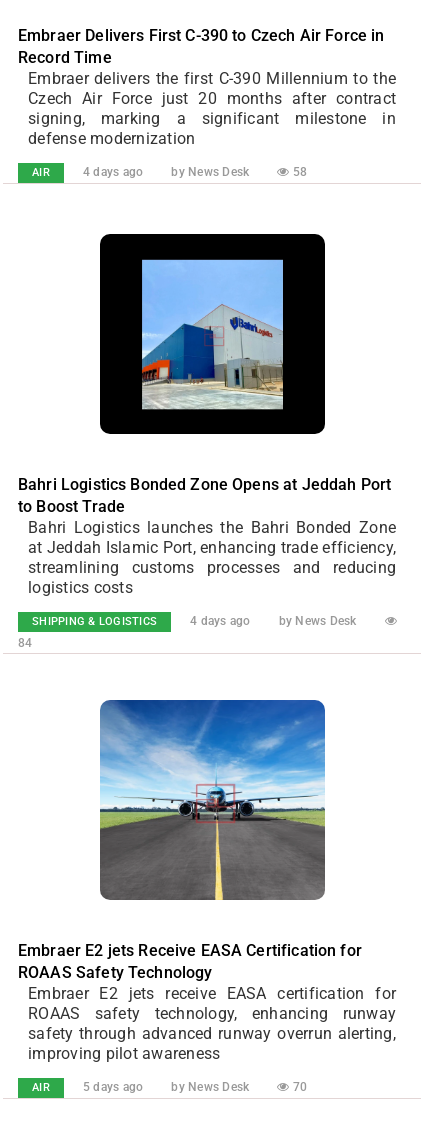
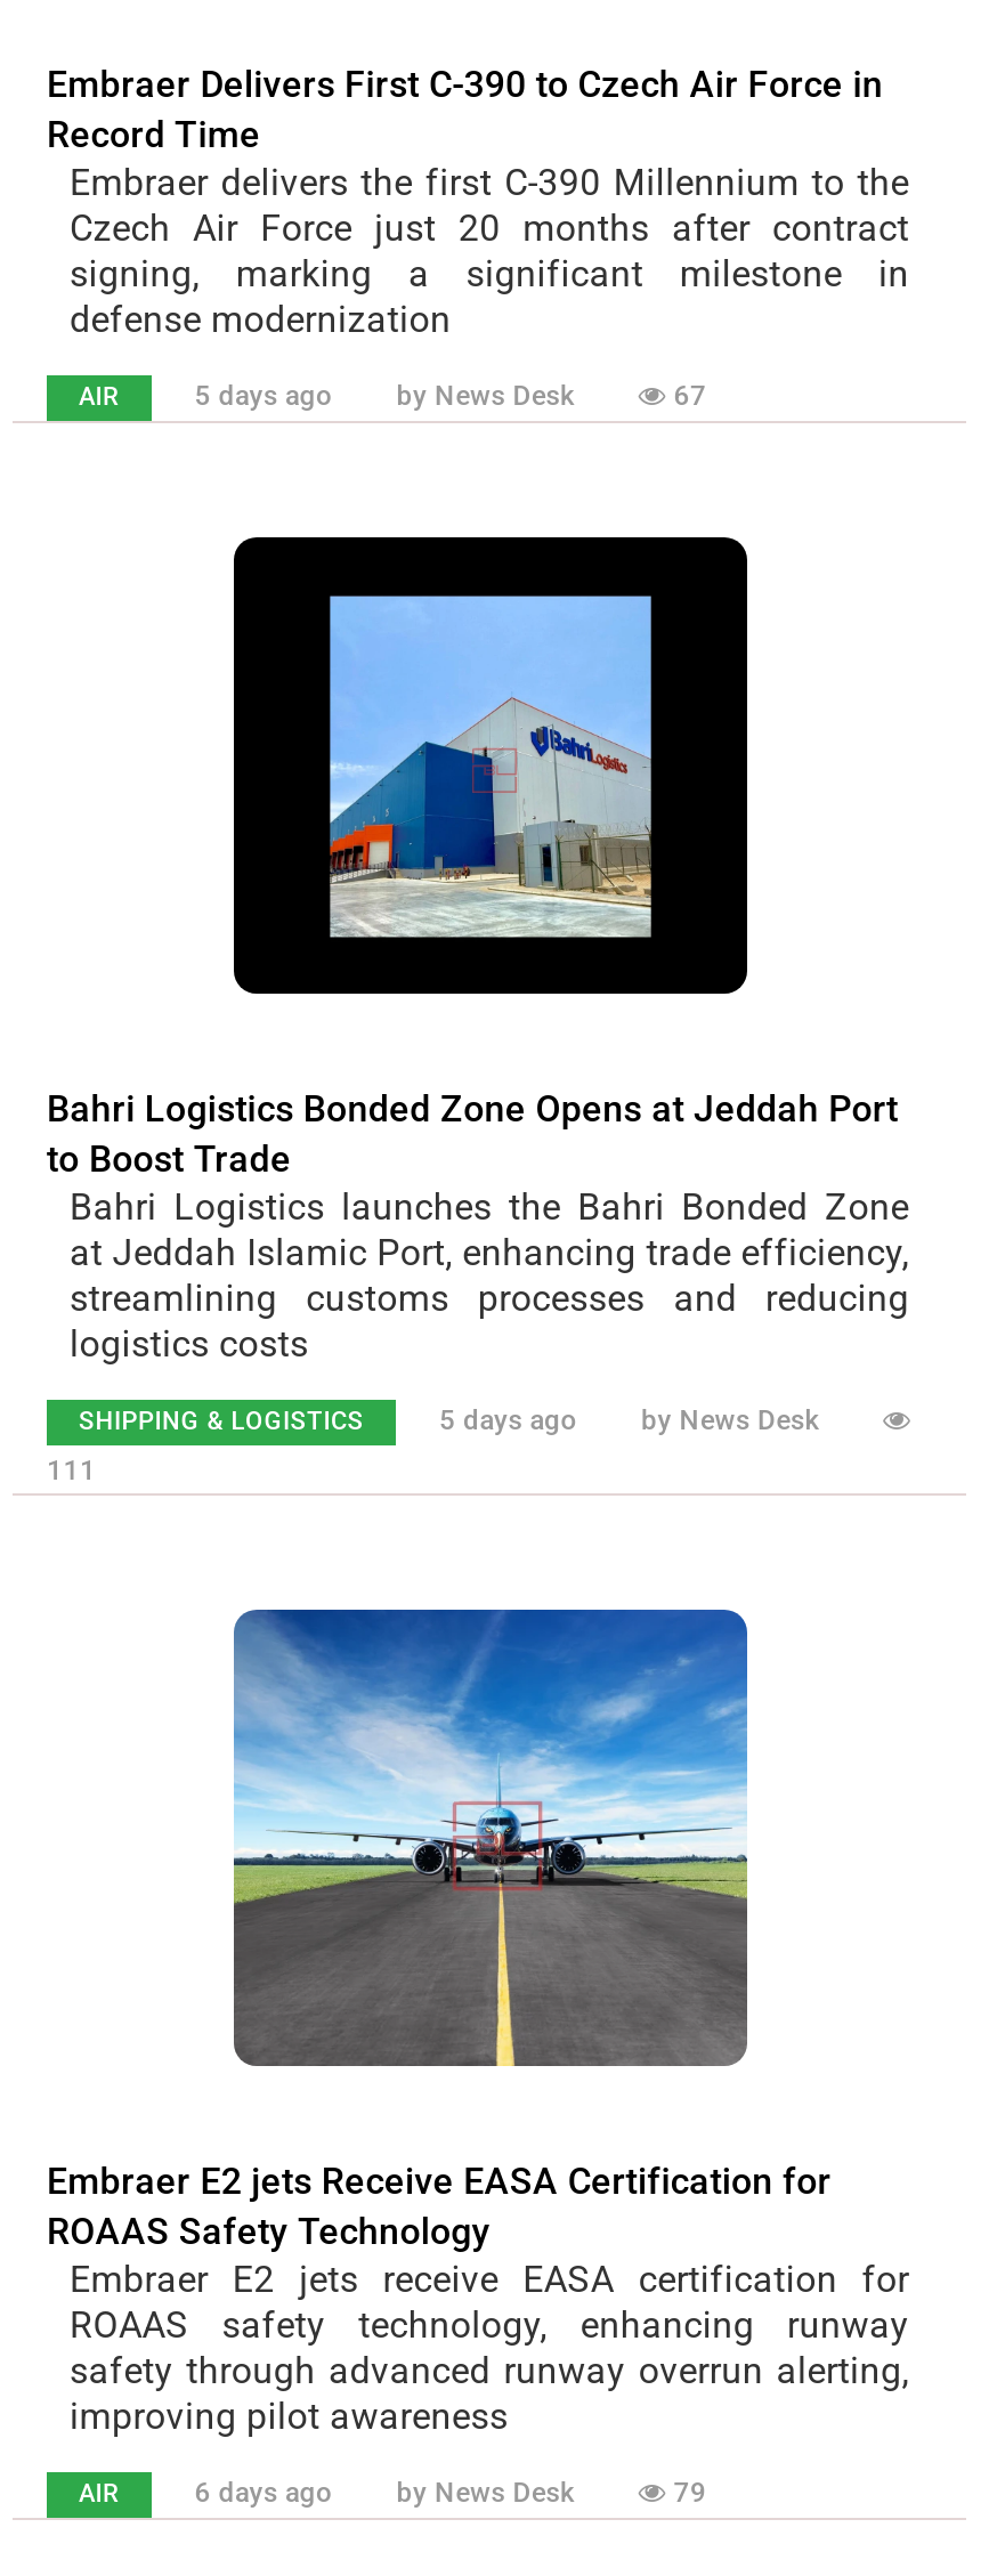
[83,165,249,179] 4 days ago by News Desk -> [195,380,574,412] 5 days ago by News Desk
[289,165,307,179] 58 -> [666,380,707,412] 67
[190,614,356,628] 4 days ago by News Desk -> [439,1405,819,1437] 5 days ago by News Desk
[18,636,32,650] 84 -> [47,1455,97,1487] 111
[83,1080,249,1094] 5 days ago by News Desk -> [195,2477,574,2509] 6 days ago by News Desk
[289,1080,307,1094] 70 -> [666,2477,707,2509] 79

